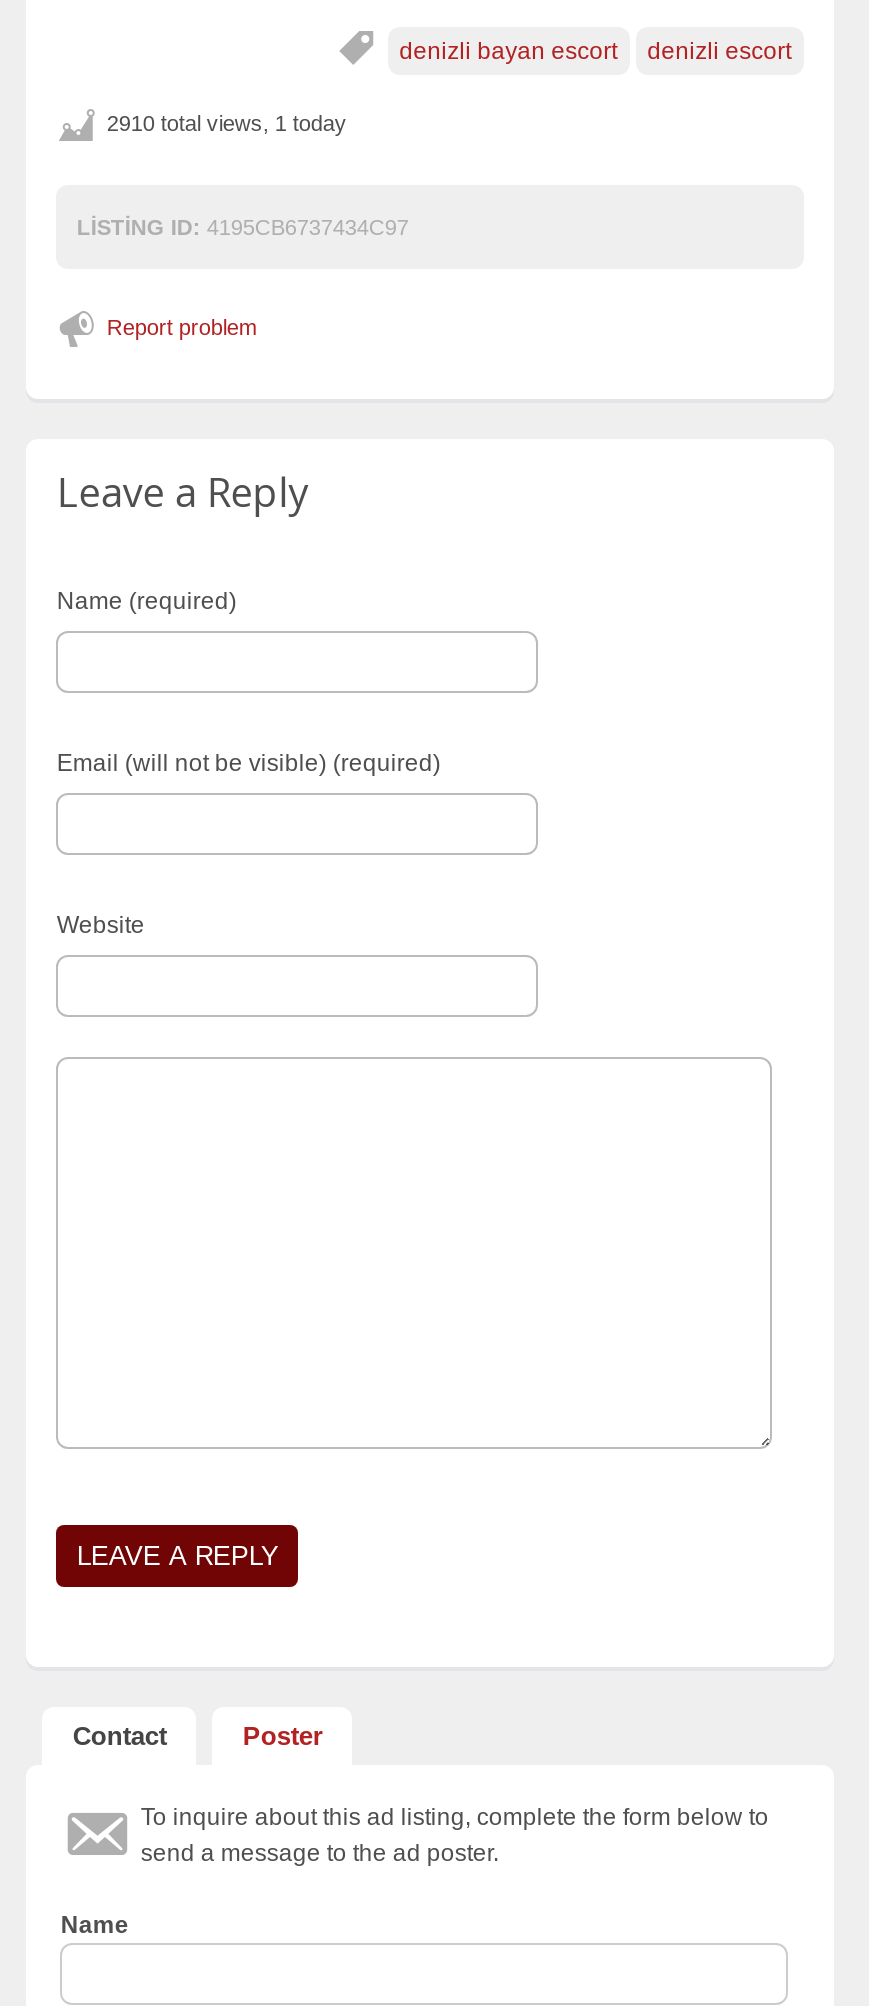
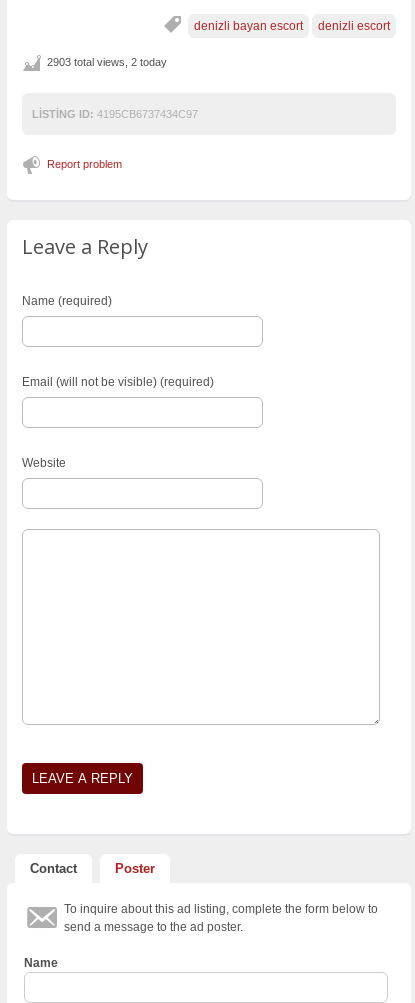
[107,112,347,136] 2910 total views, 1 today -> [47,56,167,68] 2903 total views, 2 today

